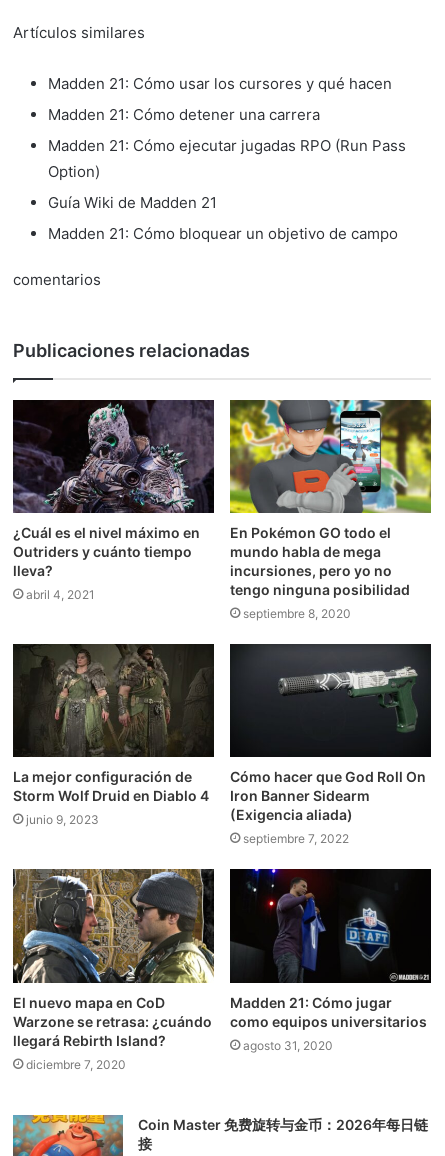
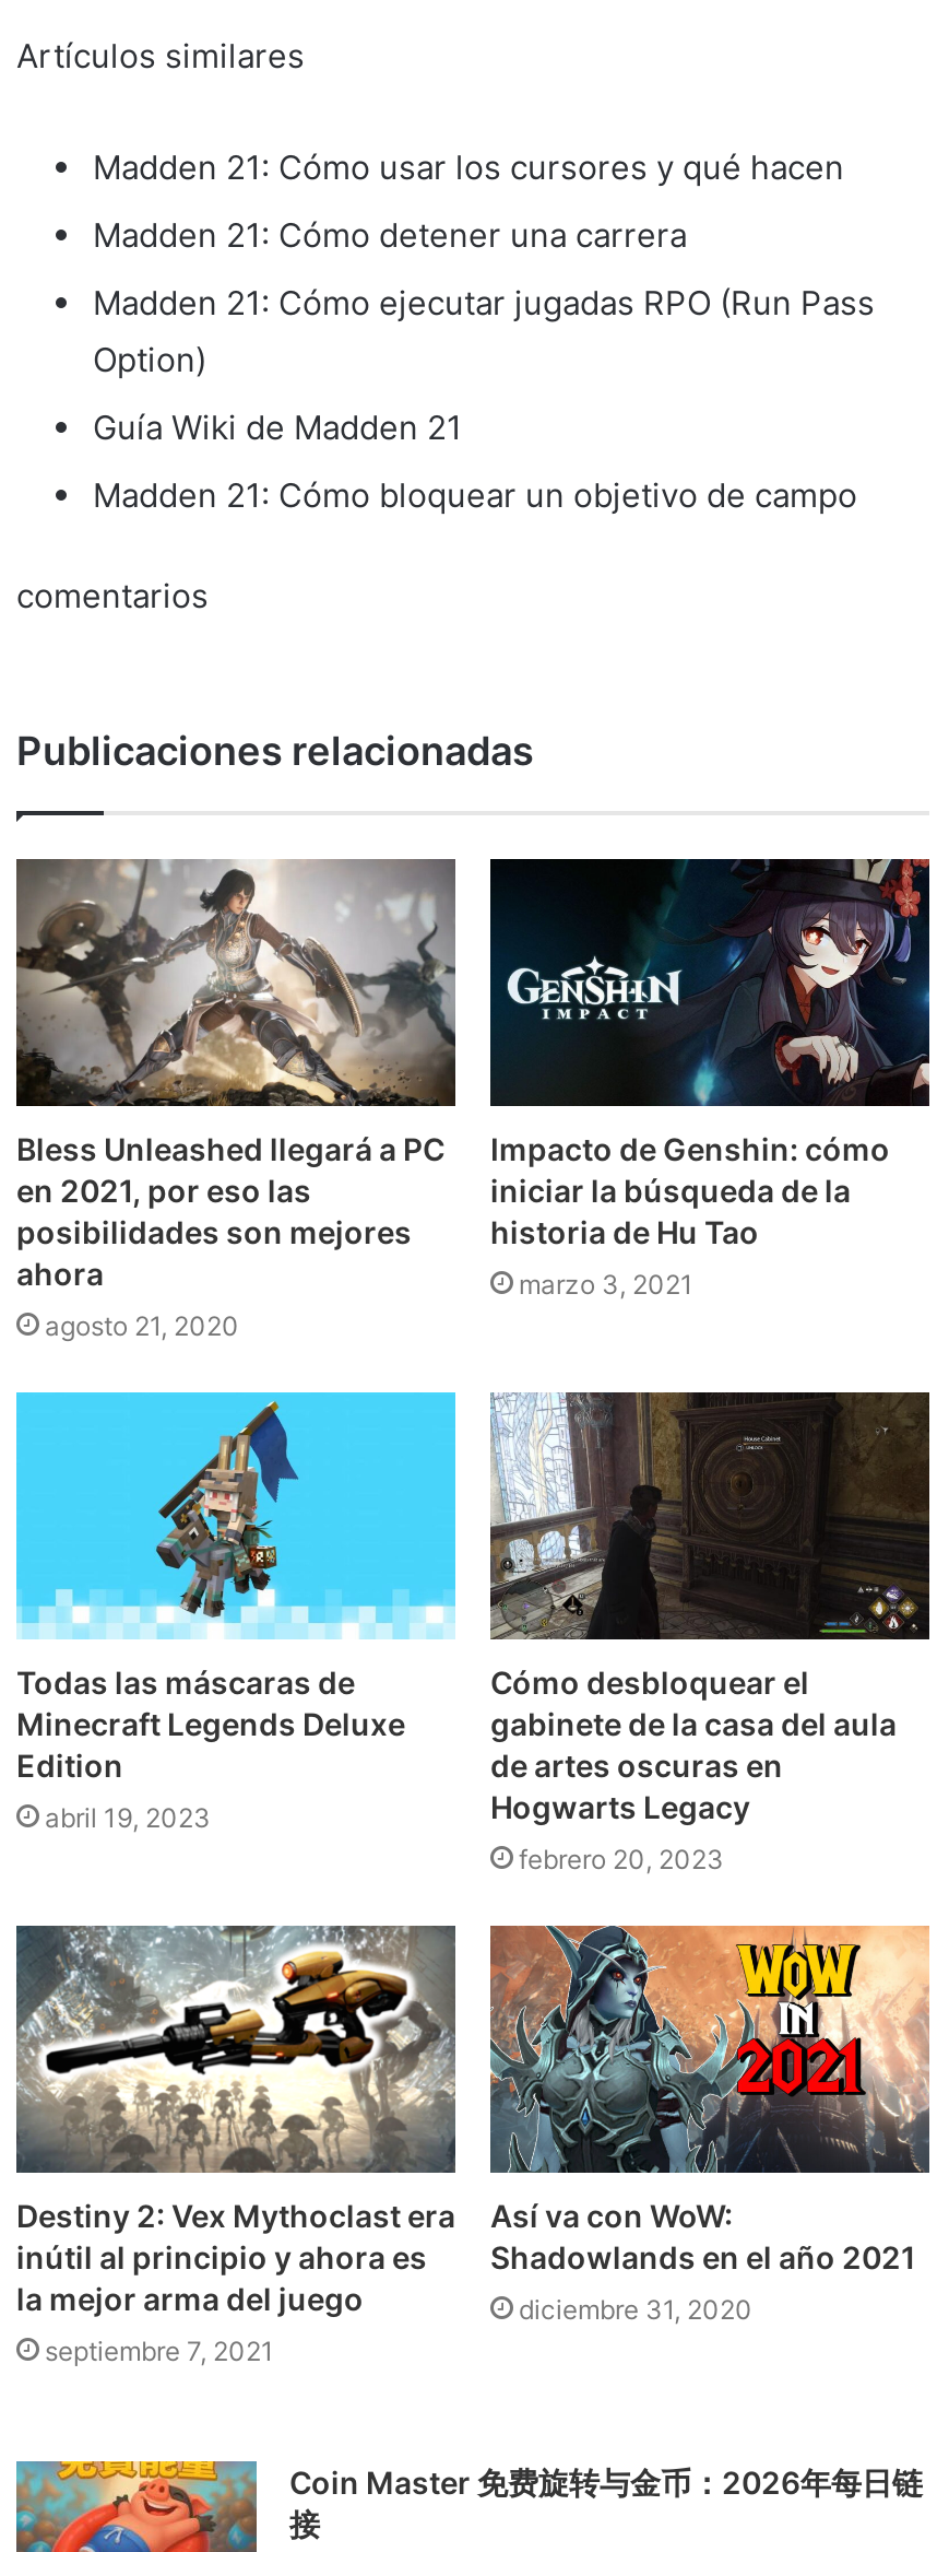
[13,399,214,579] [image] | ¿Cuál es el nivel máximo en | Outriders y cuánto tiempo | lleva? -> [14,857,455,1291] [image] | Bless Unleashed llegará a PC | en 2021, por eso las | posibilidades son mejores | ahora
[229,399,432,598] [image] | En Pokémon GO todo el | mundo habla de mega | incursiones, pero yo no | tengo ninguna posibilidad -> [488,857,932,1249] [image] | Impacto de Genshin: cómo | iniciar la búsqueda de la | historia de Hu Tao
[26,587,95,602] abril 4, 2021 -> [45,1308,239,1341] agosto 21, 2020
[243,606,351,621] septiembre 8, 2020 -> [519,1267,693,1300] marzo 3, 2021
[12,643,215,804] [image] | La mejor configuración de | Storm Wolf Druid en Diablo 4 -> [14,1390,458,1783] [image] | Todas las máscaras de | Minecraft Legends Deluxe | Edition
[229,643,426,823] [image] | Cómo hacer que God Roll On | Iron Banner Sidearm | (Exigencia aliada) -> [488,1390,927,1824] [image] | Cómo desbloquear el | gabinete de la casa del aula | de artes oscuras en | Hogwarts Legacy
[26,812,99,827] junio 9, 2023 -> [45,1800,211,1833] abril 19, 2023
[243,831,349,846] septiembre 7, 2022 -> [519,1842,724,1875] febrero 20, 2023
[13,868,214,1049] [image] | El nuevo mapa en CoD | Warzone se retrasa: ¿cuándo | llegará Rebirth Island? -> [16,1924,458,2317] [image] | Destiny 2: Vex Mythoclast era | inútil al principio y ahora es | la mejor arma del juego
[229,868,432,1030] [image] | Madden 21: Cómo jugar | como equipos universitarios -> [488,1924,932,2275] [image] | Así va con WoW: | Shadowlands en el año 2021
[243,1038,333,1053] agosto 31, 2020 -> [519,2292,752,2325] diciembre 31, 2020
[26,1057,126,1072] diciembre 7, 2020 -> [45,2335,274,2367] septiembre 7, 2021

